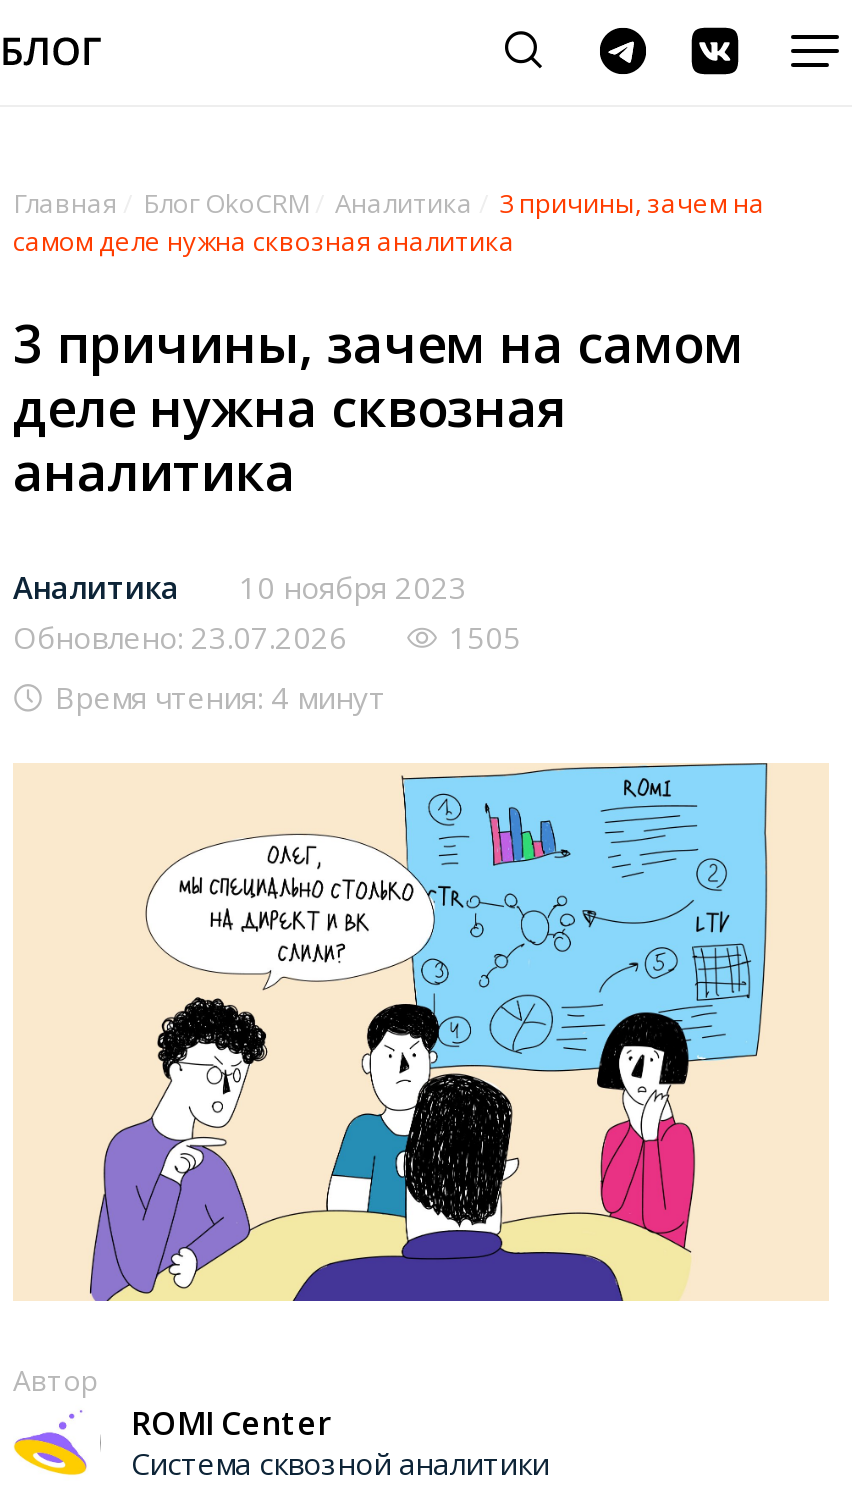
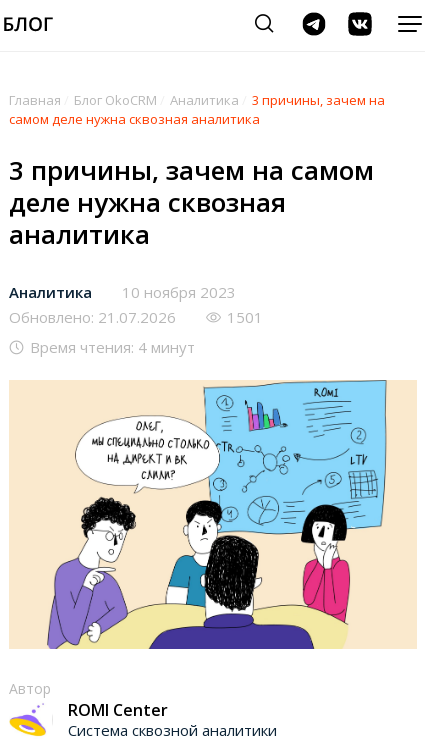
[13,617,347,657] Обновлено: 23.07.2026 -> [9,307,176,327] Обновлено: 21.07.2026
[449,617,521,657] 1505 -> [227,307,263,327] 1501

